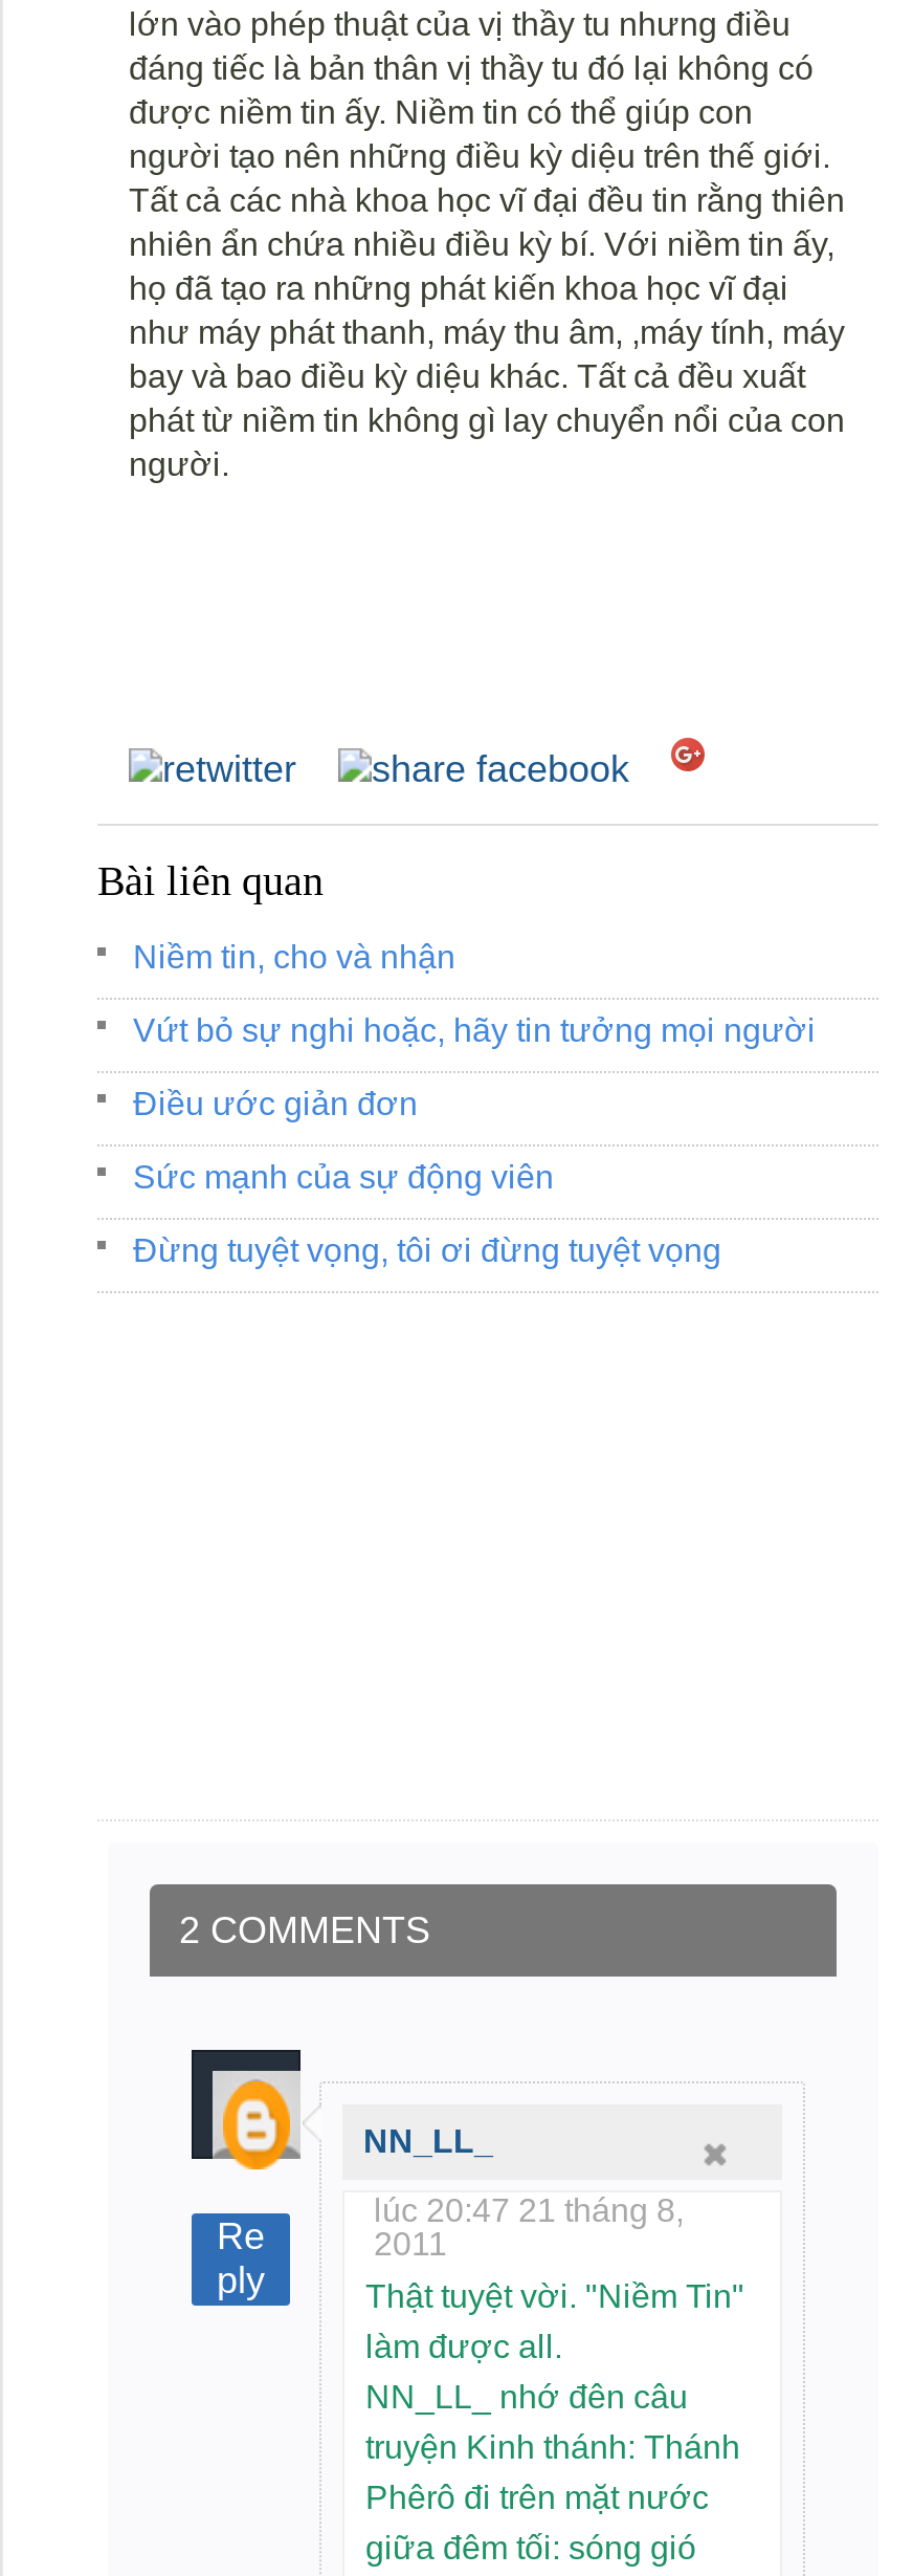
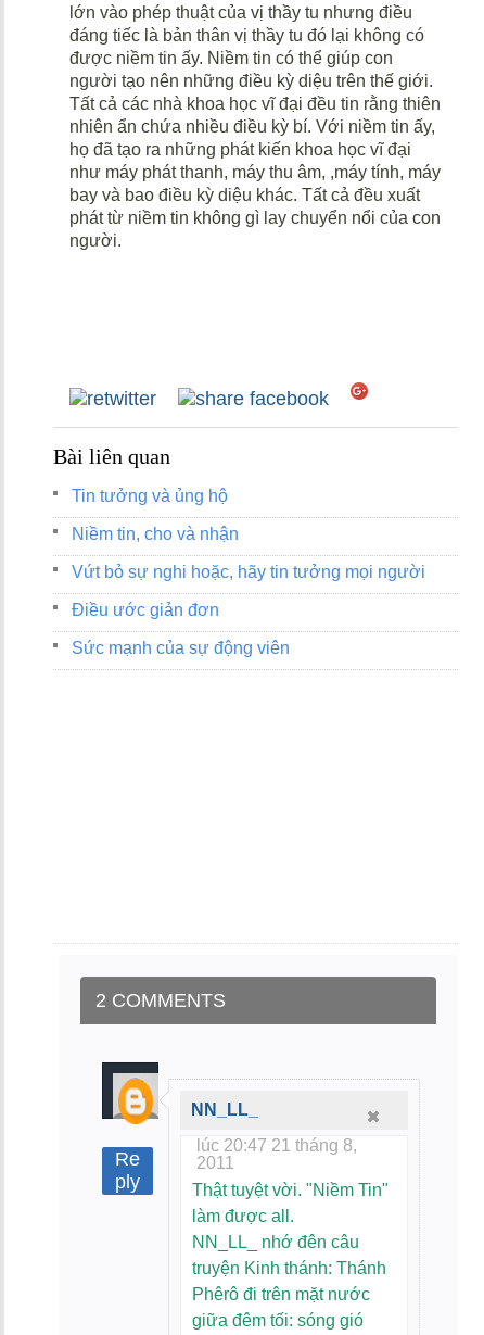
none -> [72,487,228,505] Tin tưởng và ủng hộ
moved [133,939,816,1195] -> [72,525,425,657]: Niềm tin, cho và nhận | Vứt bỏ sự nghi hoặc, hãy tin tưởng mọi người | Điều ước giản đơn | Sức mạnh của sự động viên
[133,1232,721,1268] Đừng tuyệt vọng, tôi ơi đừng tuyệt vọng -> none

